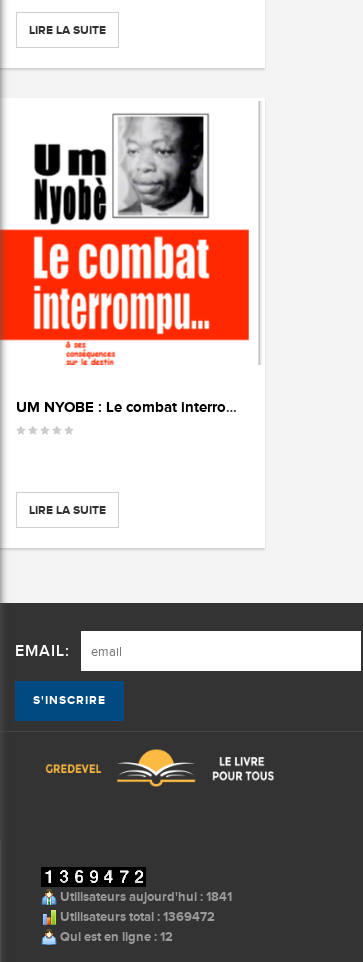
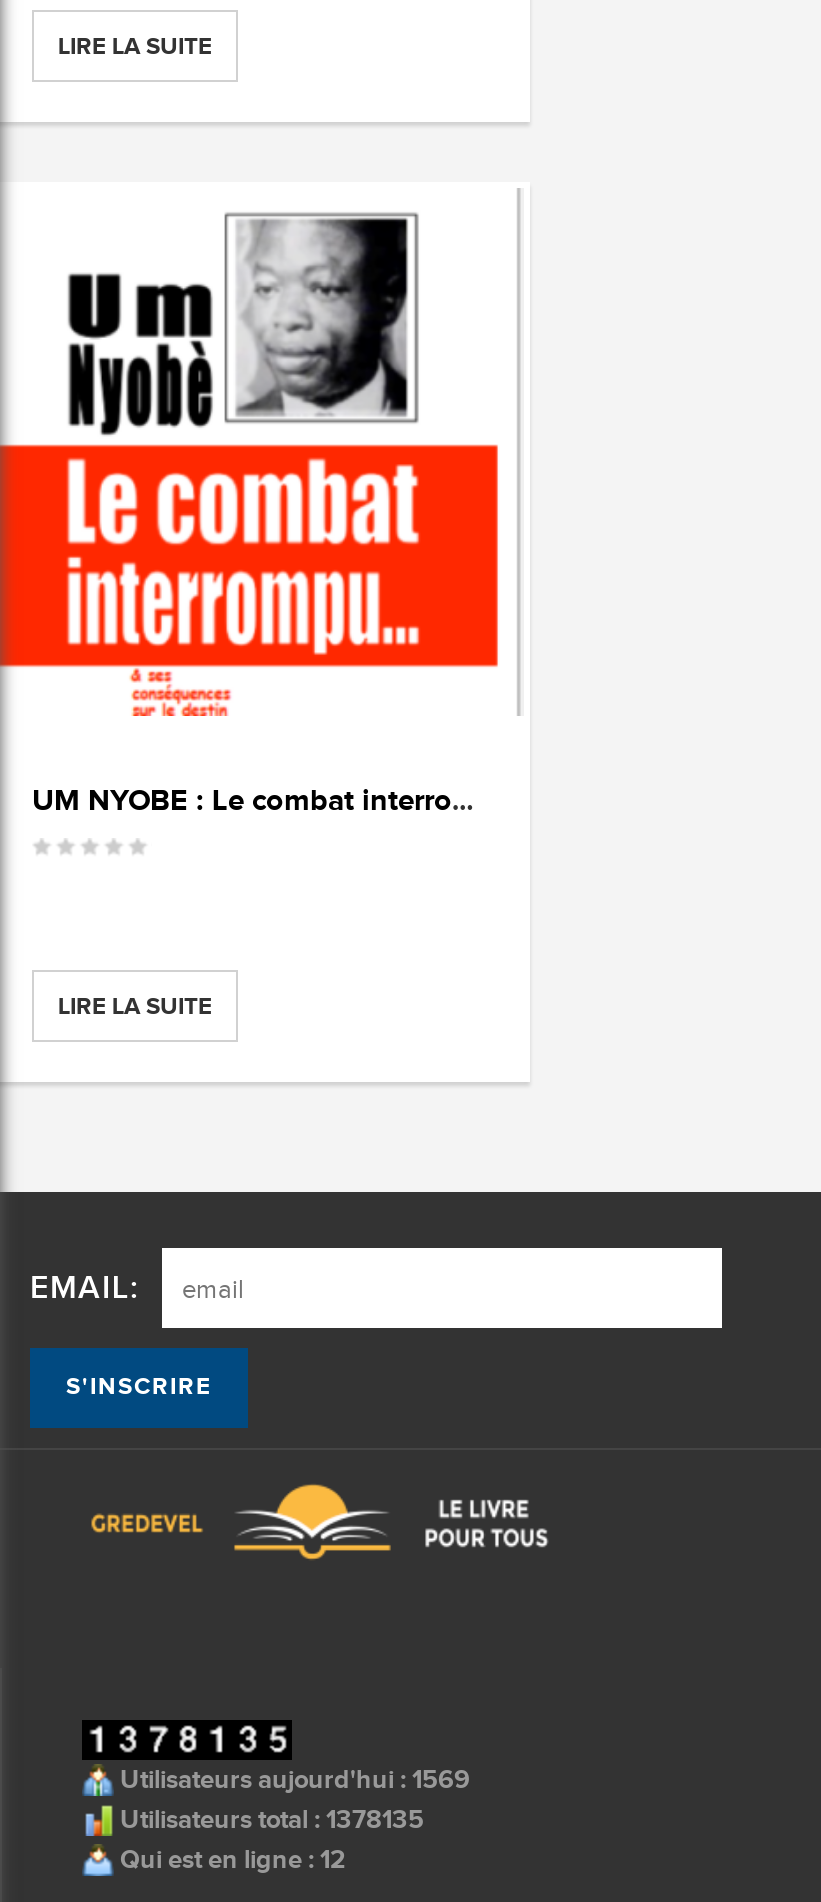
[57,888,232,903] Utilisateurs aujourd'hui : 1841 -> [114,1763,470,1793] Utilisateurs aujourd'hui : 1569
[57,908,215,923] Utilisateurs total : 1369472 -> [114,1803,424,1833] Utilisateurs total : 1378135

